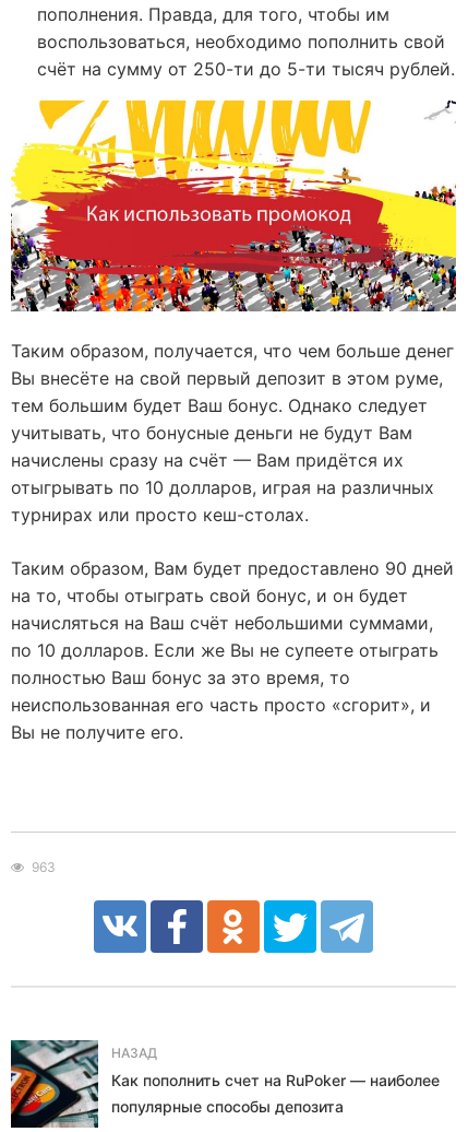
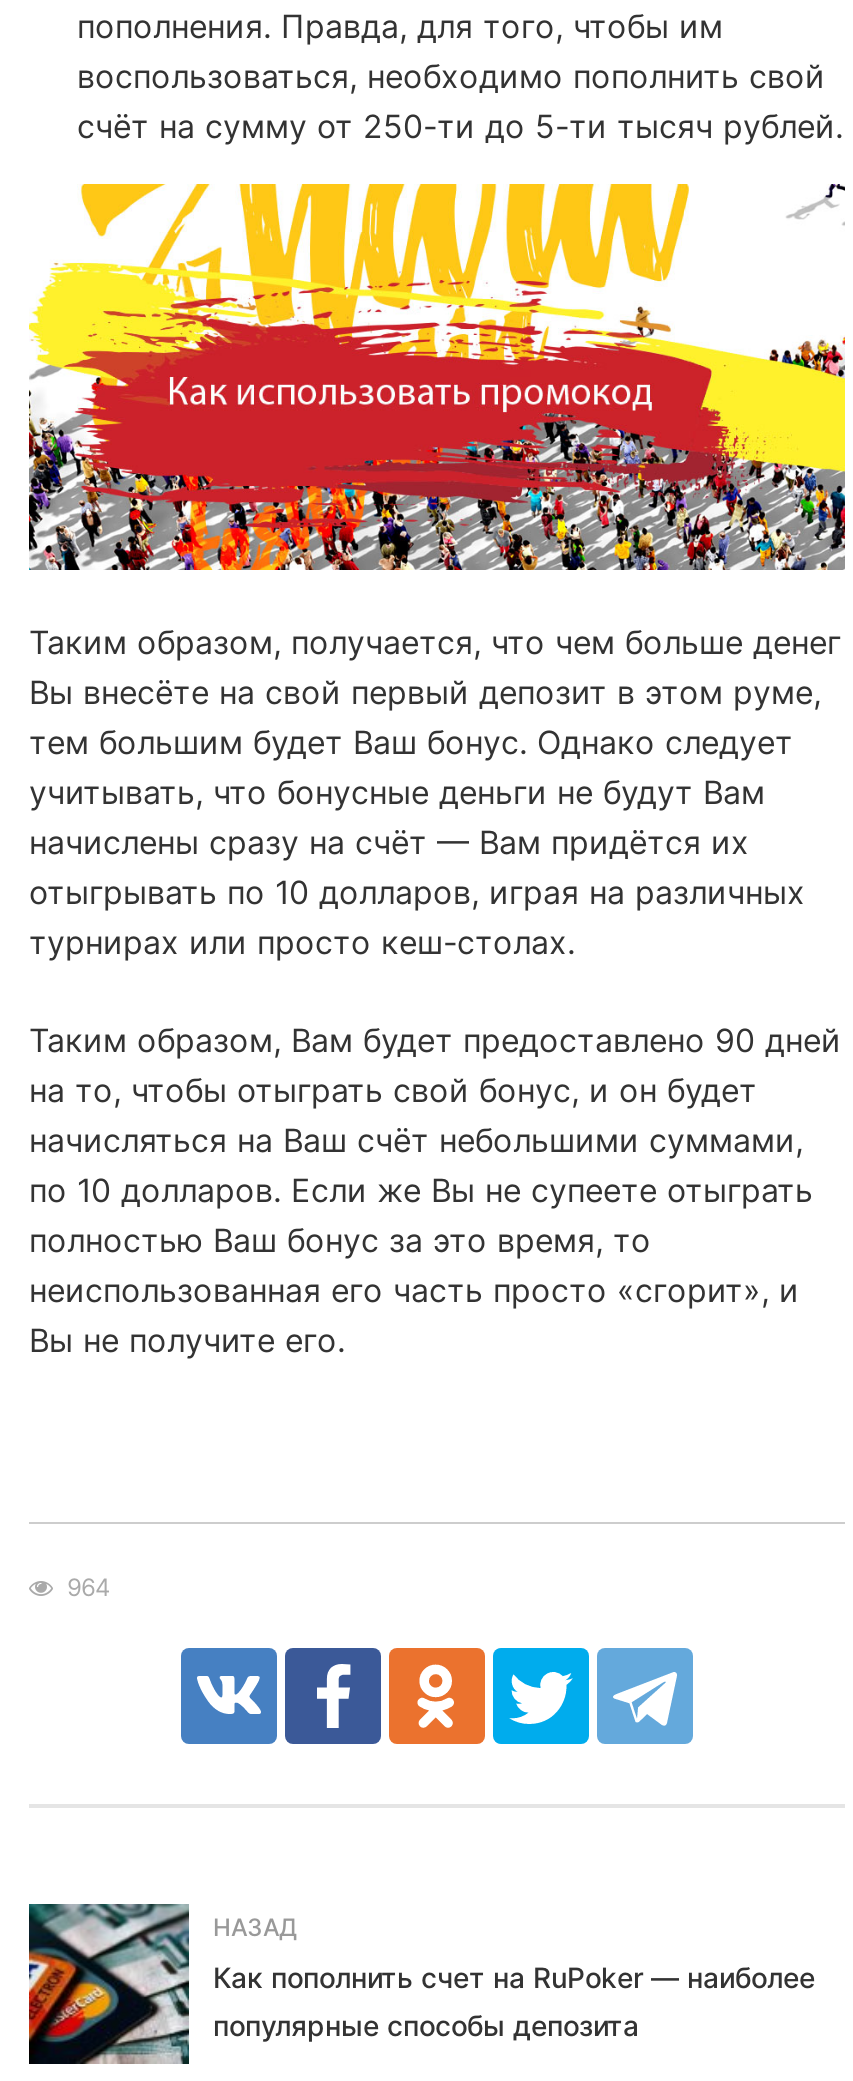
[28,859,56,876] 963 -> [61,1573,111,1603] 964

